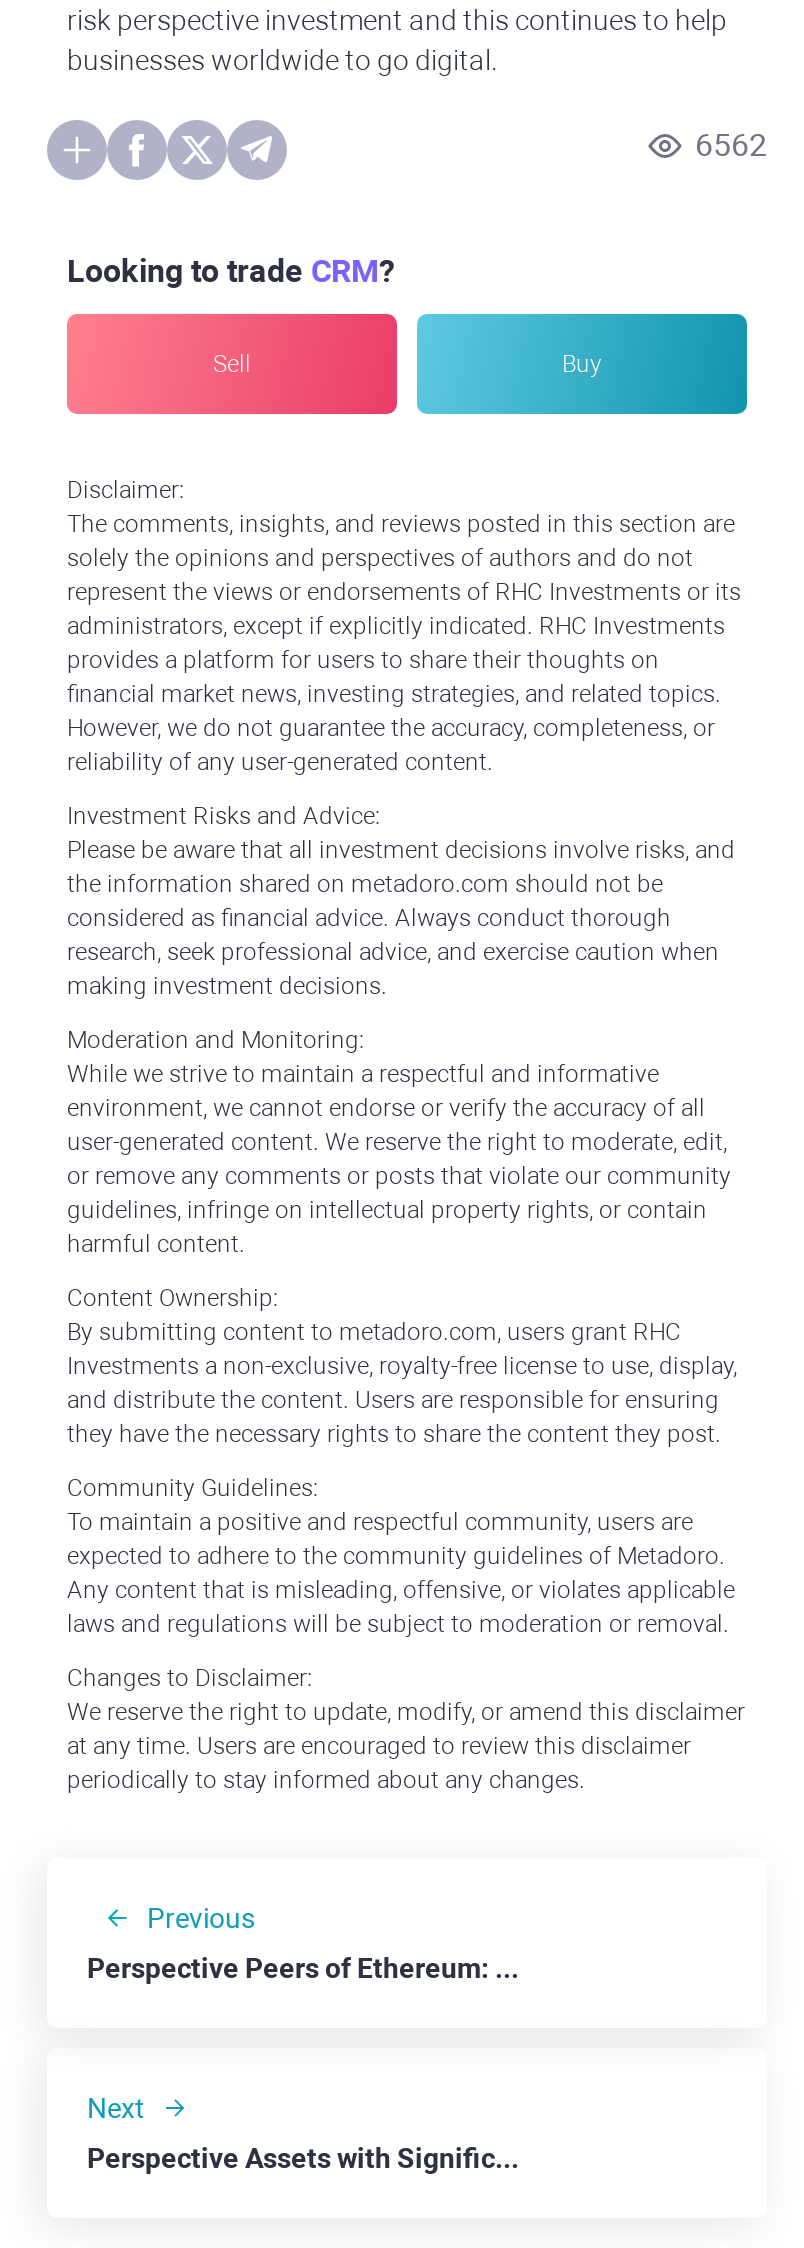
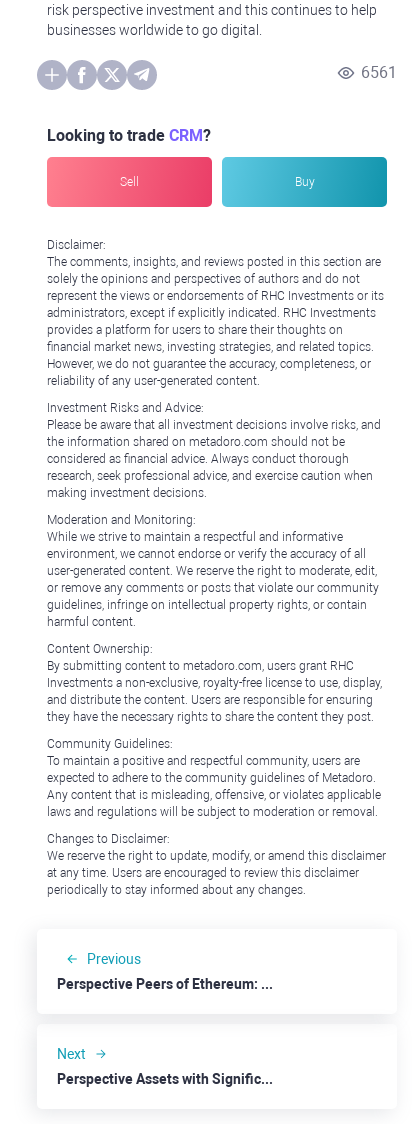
[695,125,767,163] 6562 -> [361,62,397,81] 6561

